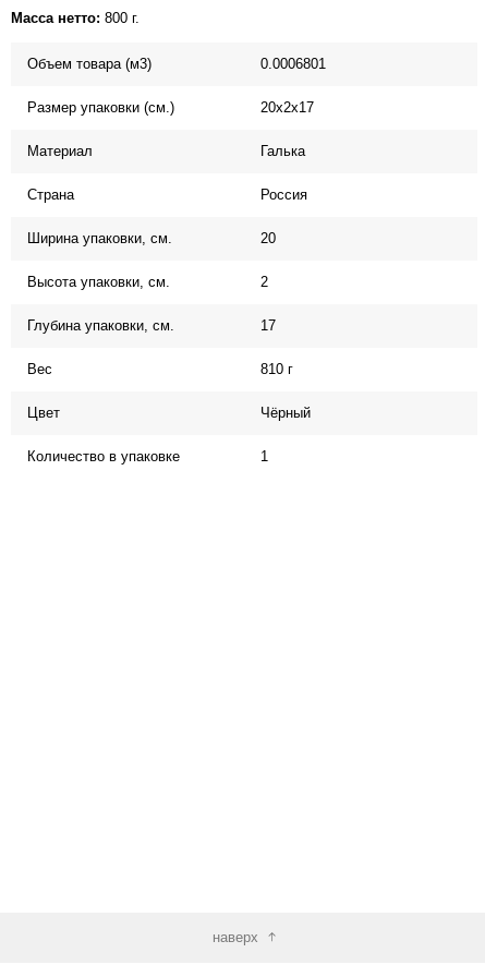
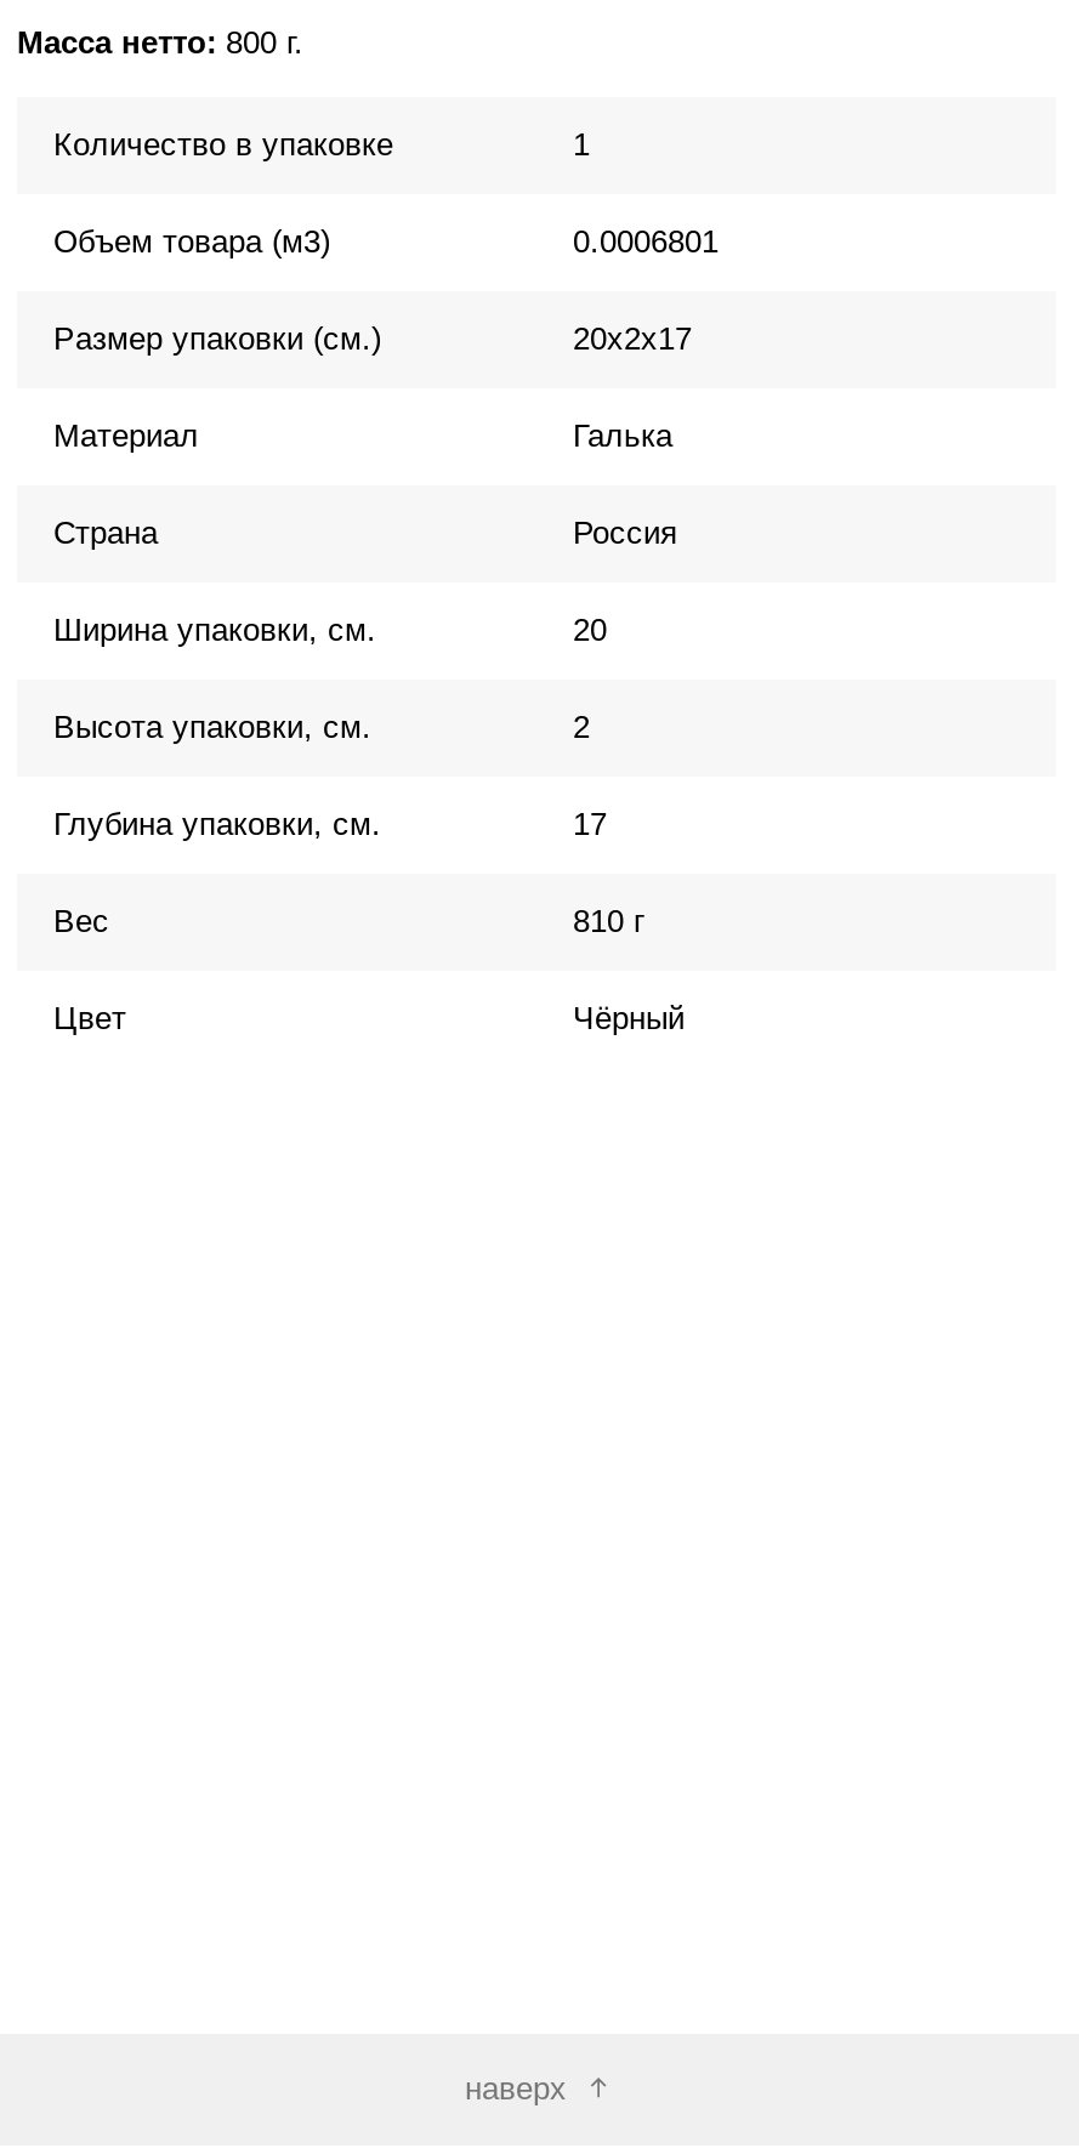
moved [27,56,326,421] -> [53,223,719,1036]: Объем товара (м3) | 0.0006801 | Размер упаковки (см.) | ... | Цвет | Чёрный
moved [27,448,268,465] -> [53,126,590,163]: Количество в упаковке | 1

